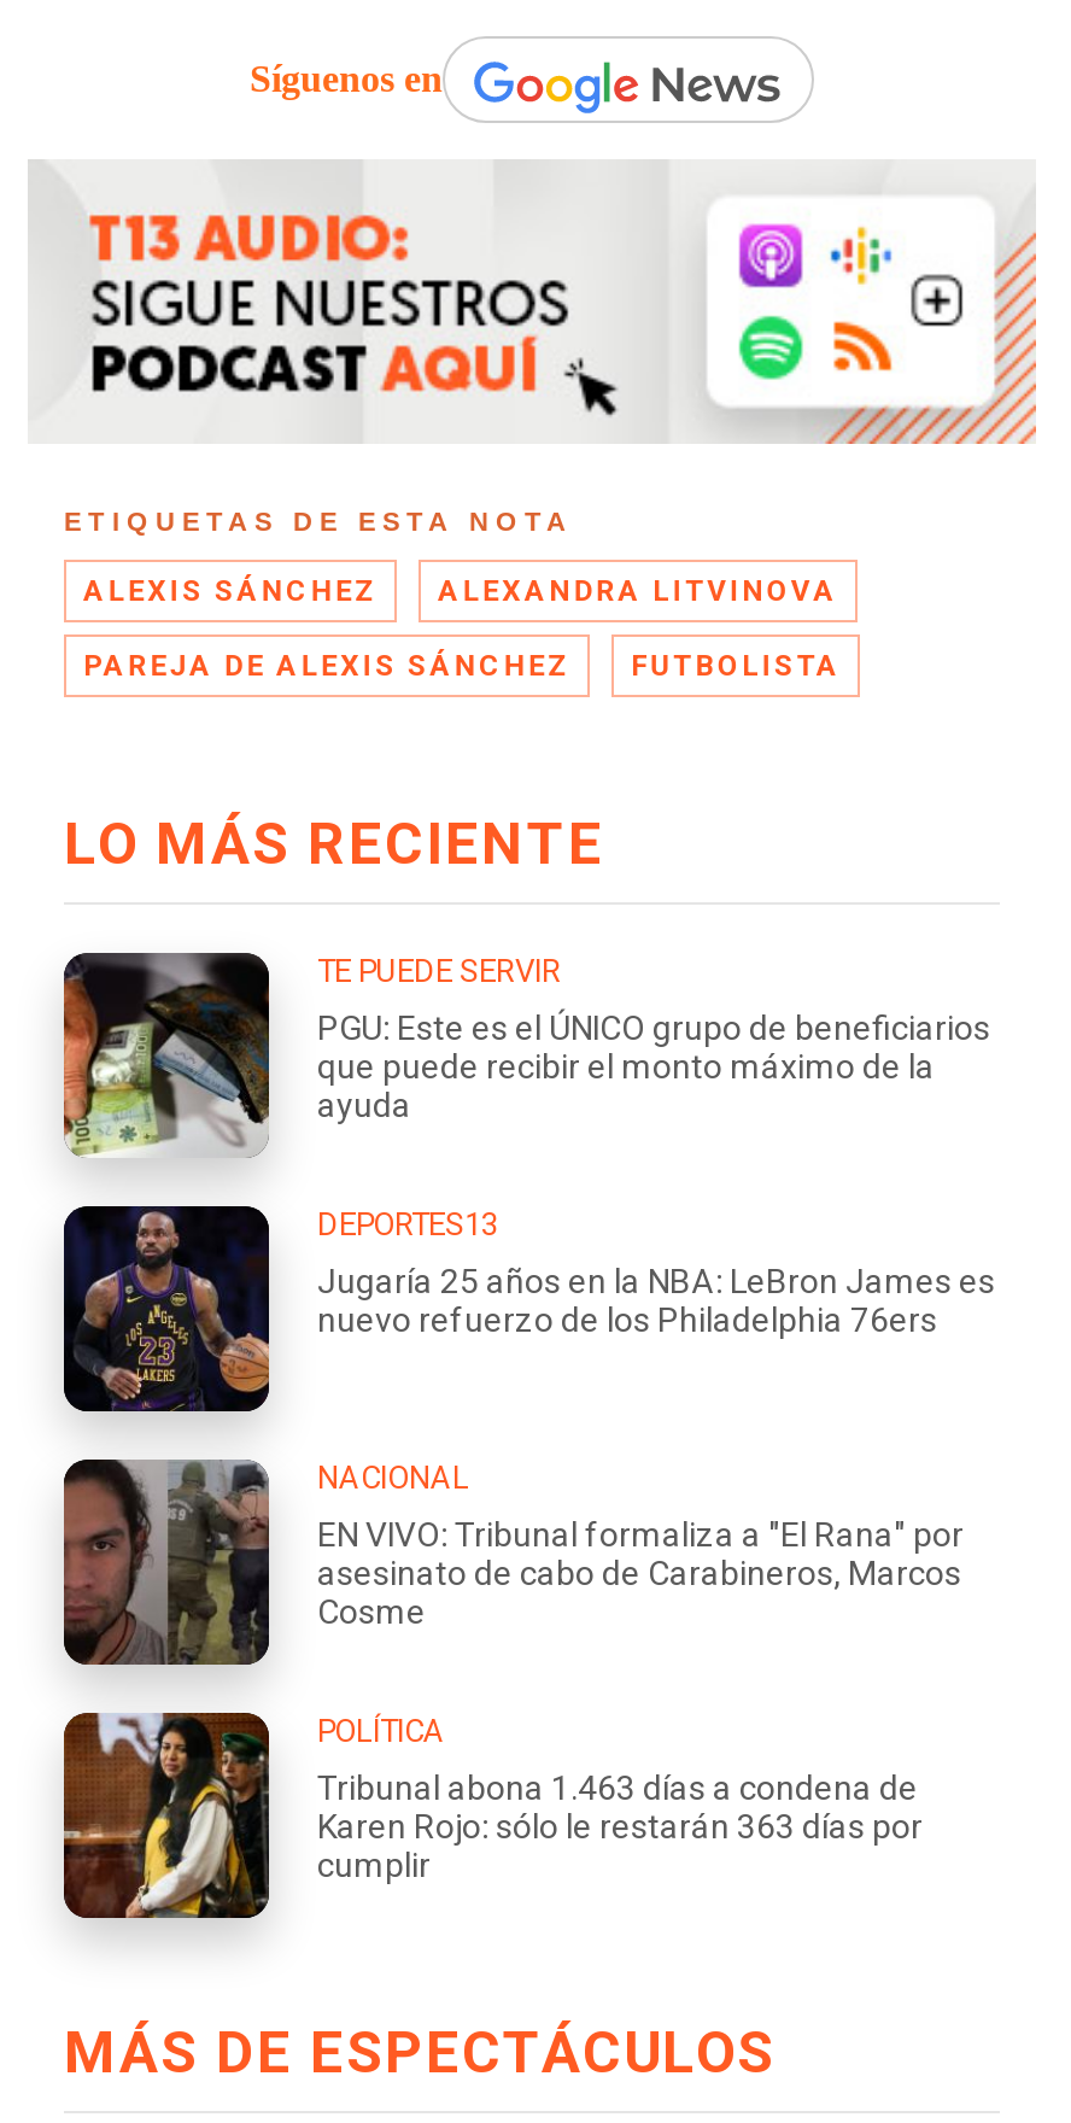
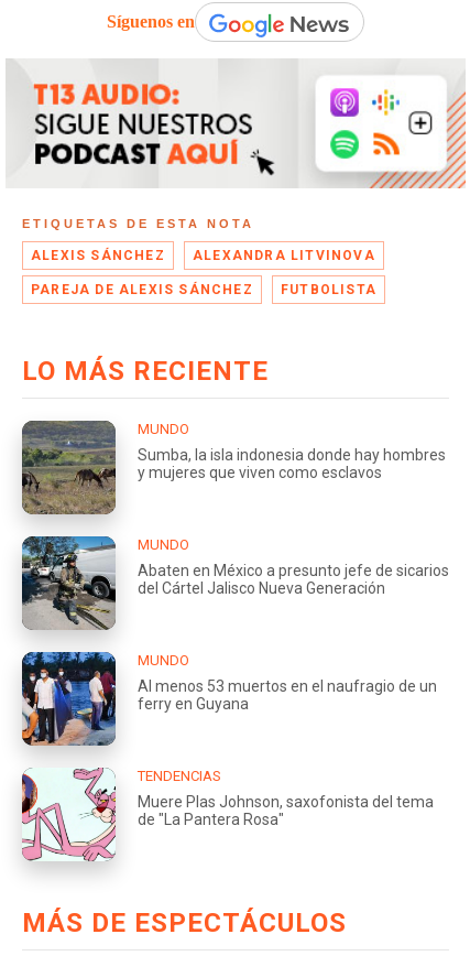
[62,952,561,1158] [image] | TE PUEDE SERVIR -> [21,420,189,515] [image] | MUNDO
[317,1008,990,1124] PGU: Este es el ÚNICO grupo de beneficiarios | que puede recibir el monto máximo de la | ayuda -> [138,446,446,481] Sumba, la isla indonesia donde hay hombres | y mujeres que viven como esclavos
[62,1204,498,1414] [image] | DEPORTES13 -> [21,535,189,630] [image] | MUNDO
[317,1261,995,1338] Jugaría 25 años en la NBA: LeBron James es | nuevo refuerzo de los Philadelphia 76ers -> [138,561,449,597] Abaten en México a presunto jefe de sicarios | del Cártel Jalisco Nueva Generación
[62,1457,469,1667] [image] | NACIONAL -> [21,651,189,746] [image] | MUNDO
[317,1514,964,1630] EN VIVO: Tribunal formaliza a "El Rana" por | asesinato de cabo de Carabineros, Marcos | Cosme -> [138,677,437,712] Al menos 53 muertos en el naufragio de un | ferry en Guyana
[62,1710,445,1920] [image] | POLÍTICA -> [21,767,221,861] [image] | TENDENCIAS
[317,1768,923,1883] Tribunal abona 1.463 días a condena de | Karen Rojo: sólo le restarán 363 días por | cumplir -> [138,793,434,828] Muere Plas Johnson, saxofonista del tema | de "La Pantera Rosa"

